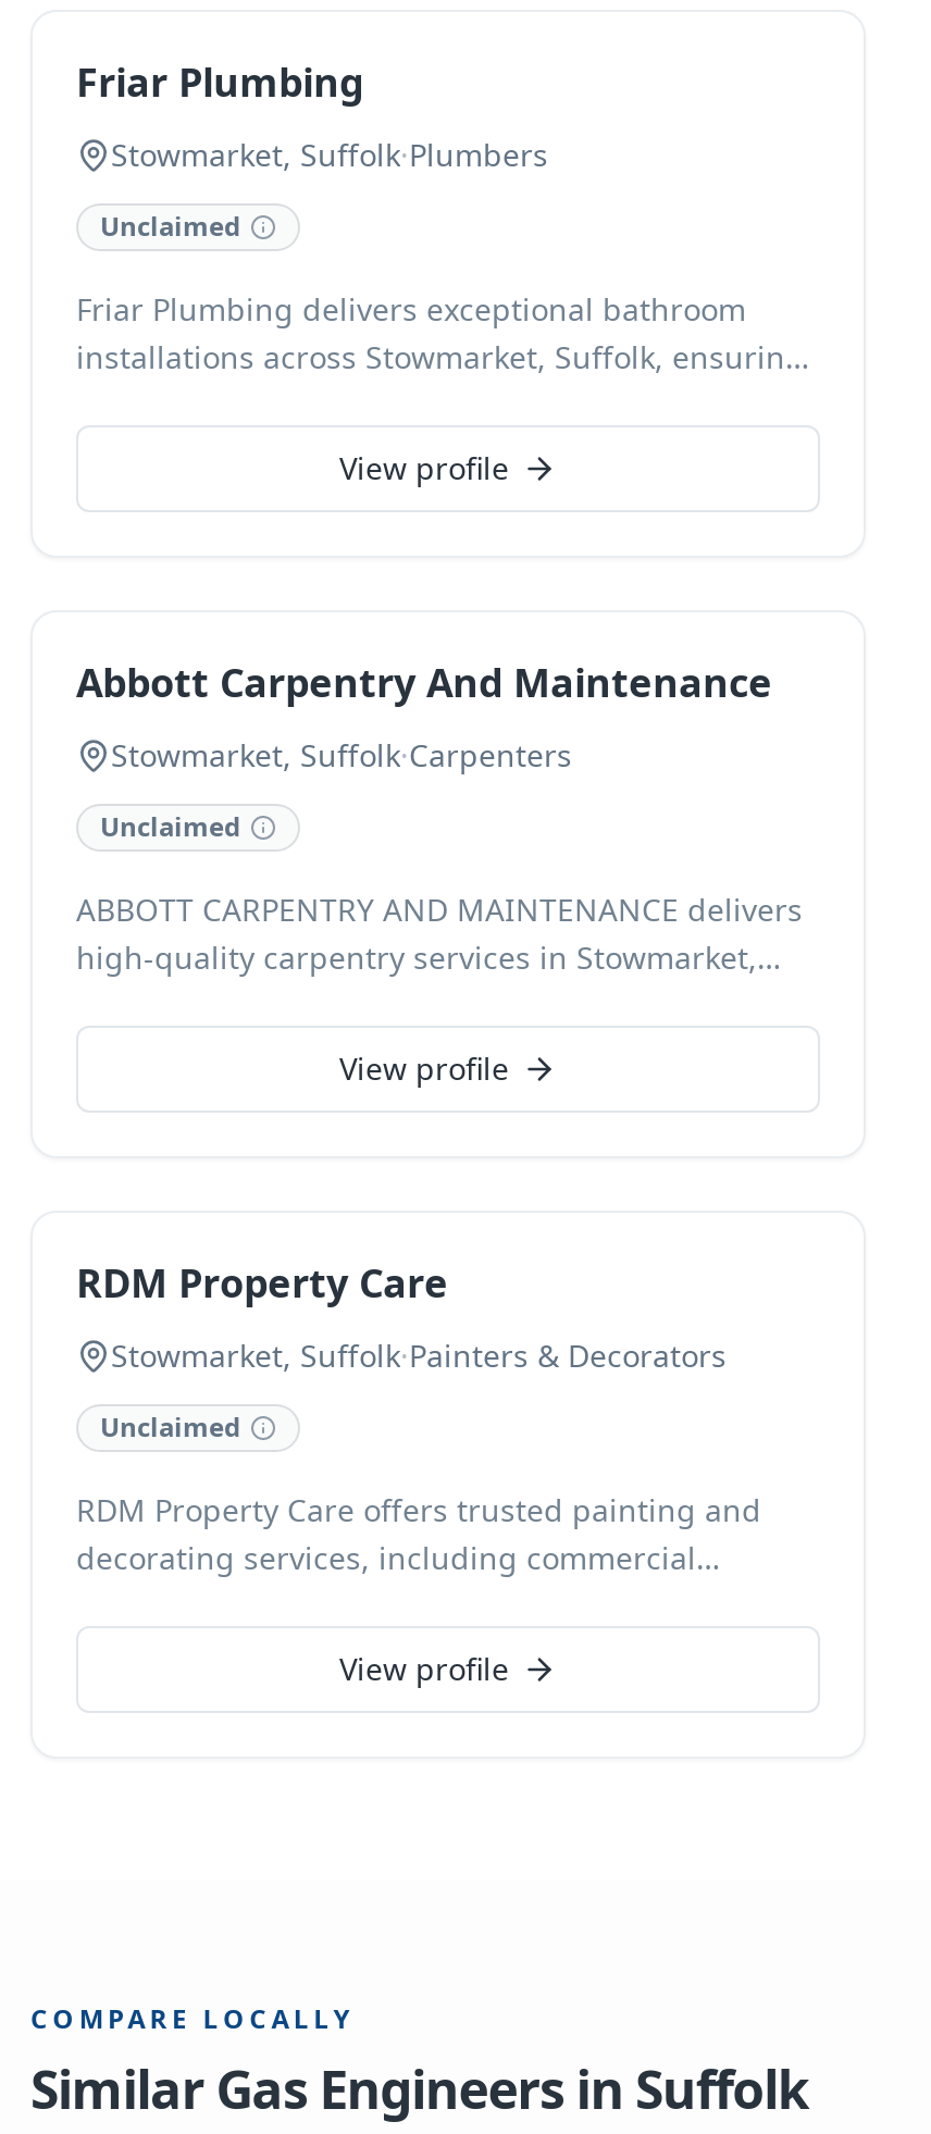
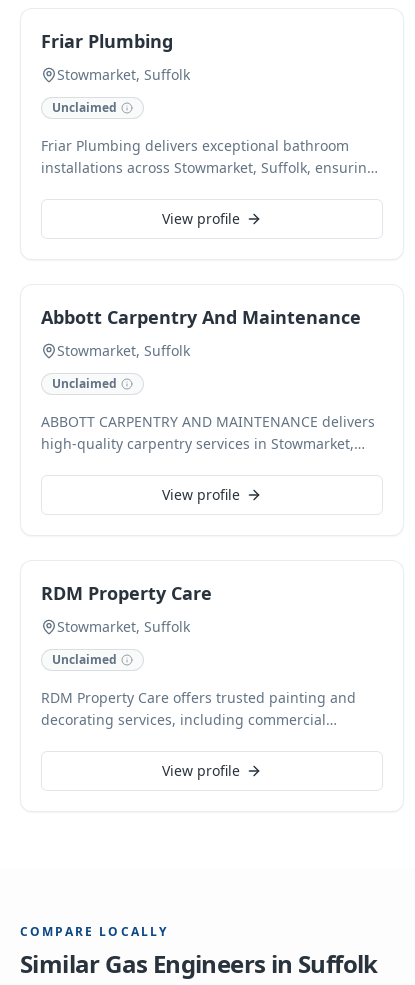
[111,134,548,175] Stowmarket, Suffolk·Plumbers -> [57,65,190,84] Stowmarket, Suffolk
[111,734,572,776] Stowmarket, Suffolk·Carpenters -> [57,341,190,360] Stowmarket, Suffolk
[111,1335,727,1376] Stowmarket, Suffolk·Painters & Decorators -> [57,617,190,636] Stowmarket, Suffolk

